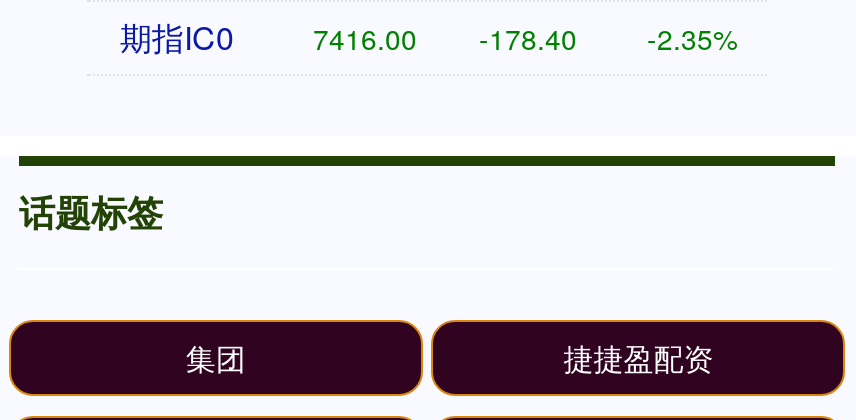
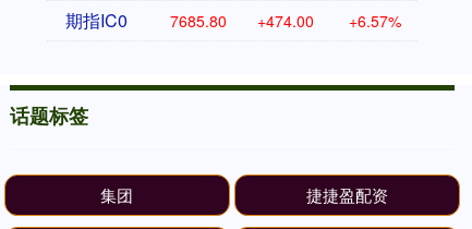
[313,19,417,59] 7416.00 -> [170,10,227,32] 7685.80
[479,19,577,59] -178.40 -> [257,10,314,32] +474.00
[647,19,737,59] -2.35% -> [349,10,401,32] +6.57%

